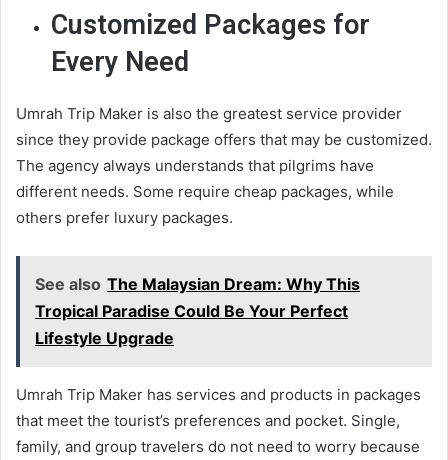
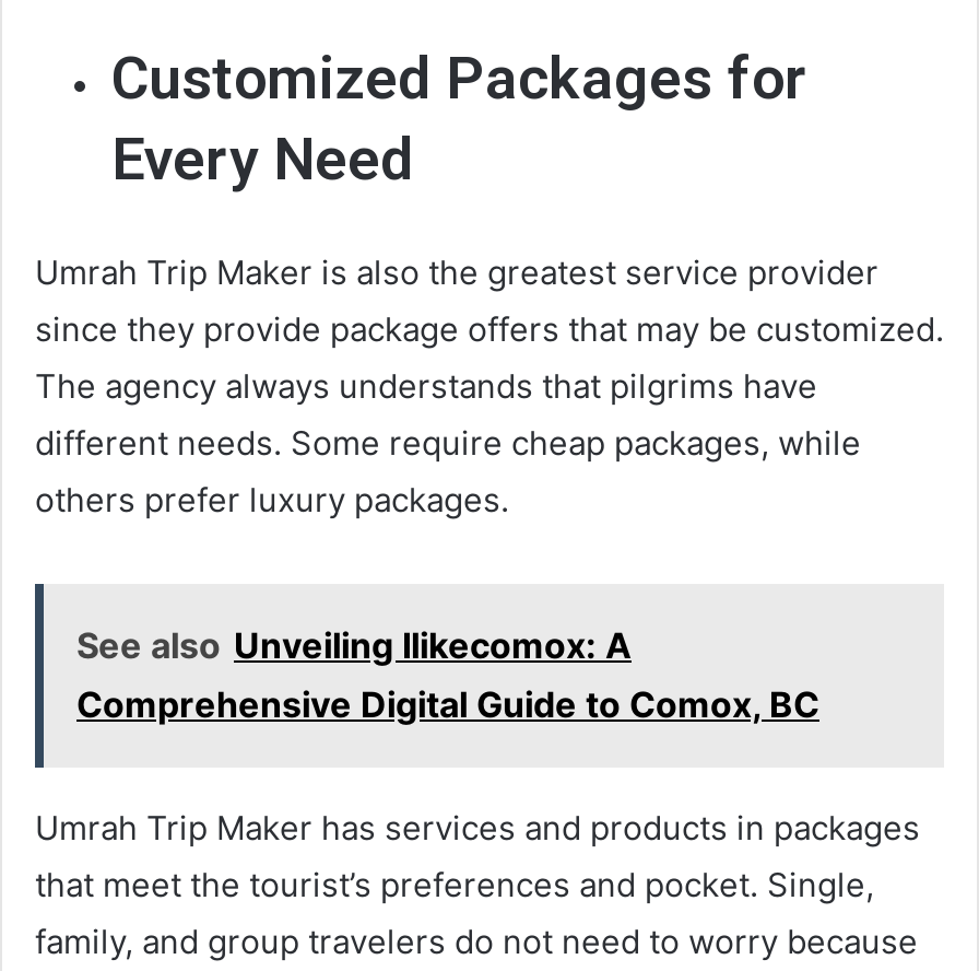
[35,274,360,348] See also The Malaysian Dream: Why This | Tropical Paradise Could Be Your Perfect | Lifestyle Upgrade -> [76,623,819,725] See also Unveiling Ilikecomox: A | Comprehensive Digital Guide to Comox, BC

